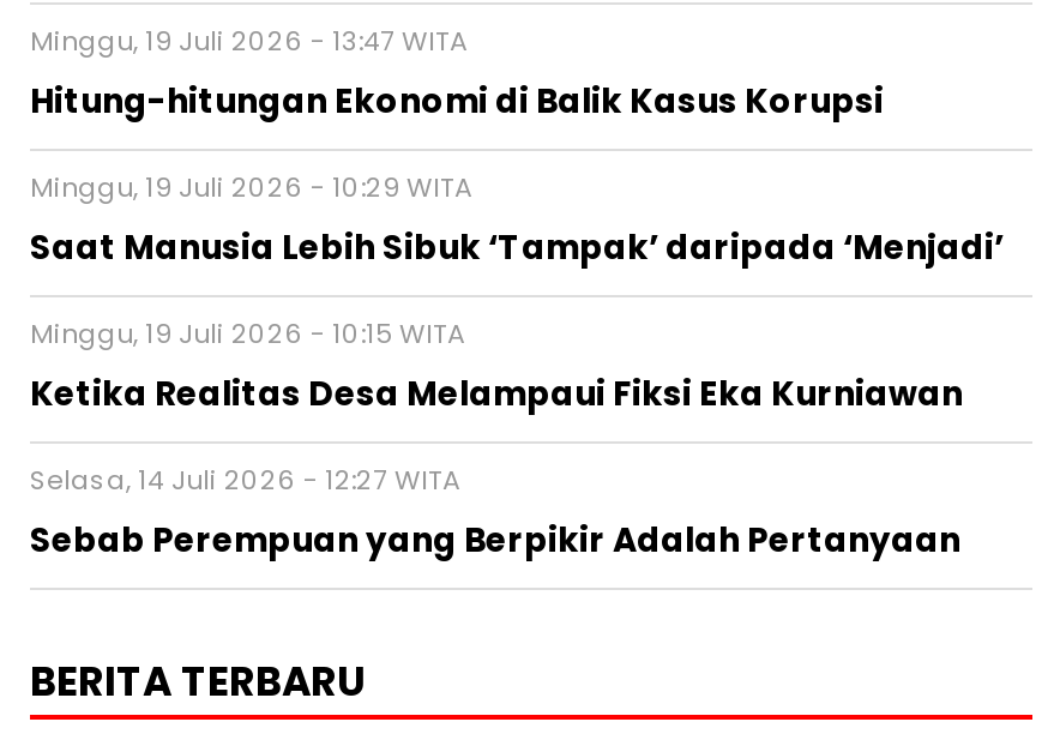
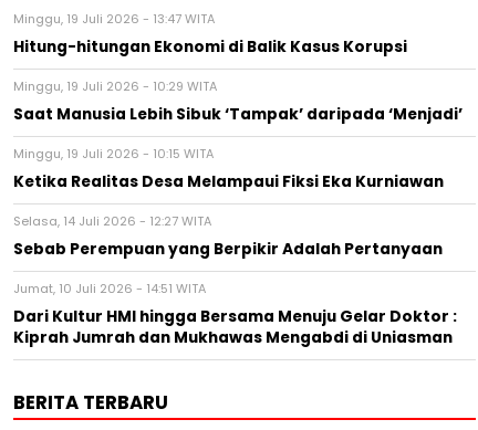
none -> [13,280,457,349] Jumat, 10 Juli 2026 - 14:51 WITA | Dari Kultur HMI hingga Bersama Menuju Gelar Doktor : | Kiprah Jumrah dan Mukhawas Mengabdi di Uniasman

